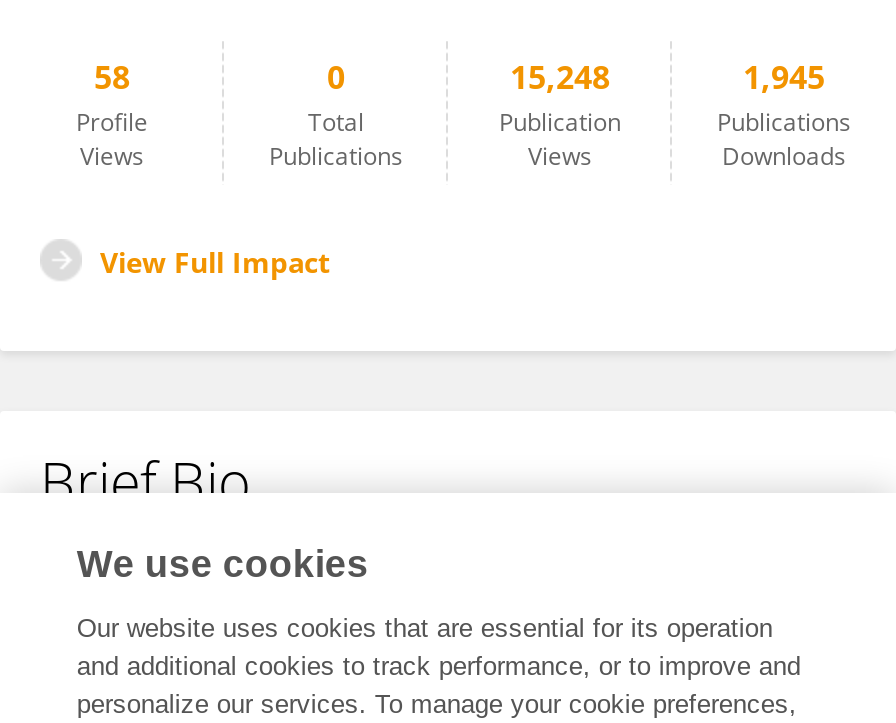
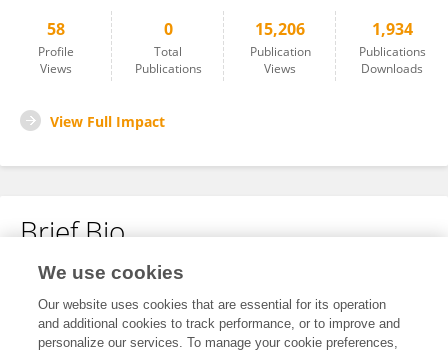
[510,55,610,99] 15,248 -> [255,18,305,40] 15,206
[743,55,825,99] 1,945 -> [371,18,412,40] 1,934

